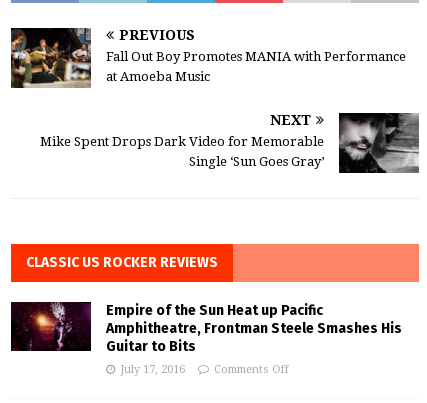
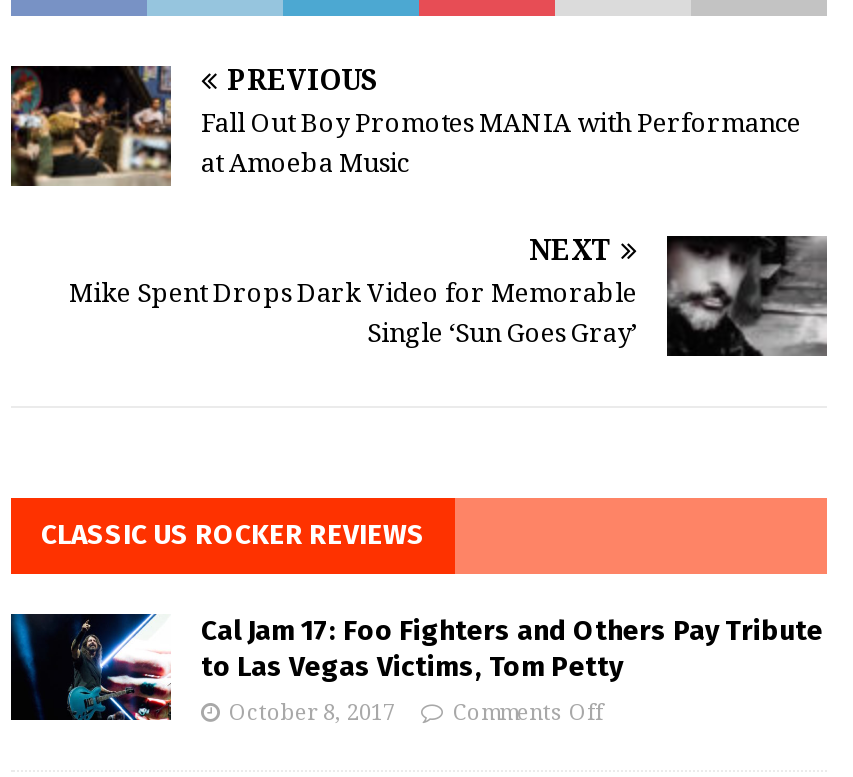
[11,301,402,356] [image] | Empire of the Sun Heat up Pacific | Amphitheatre, Frontman Steele Smashes His | Guitar to Bits -> [9,611,823,723] [image] | Cal Jam 17: Foo Fighters and Others Pay Tribute | to Las Vegas Victims, Tom Petty
[120,363,185,376] July 17, 2016 -> [229,699,395,725] October 8, 2017

